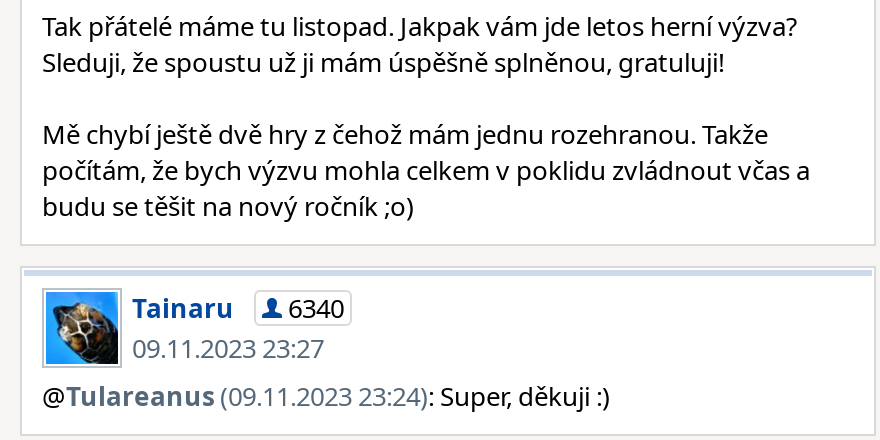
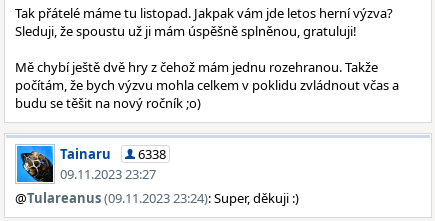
[132,290,344,326] Tainaru 6340 -> [60,145,166,163] Tainaru 6338

